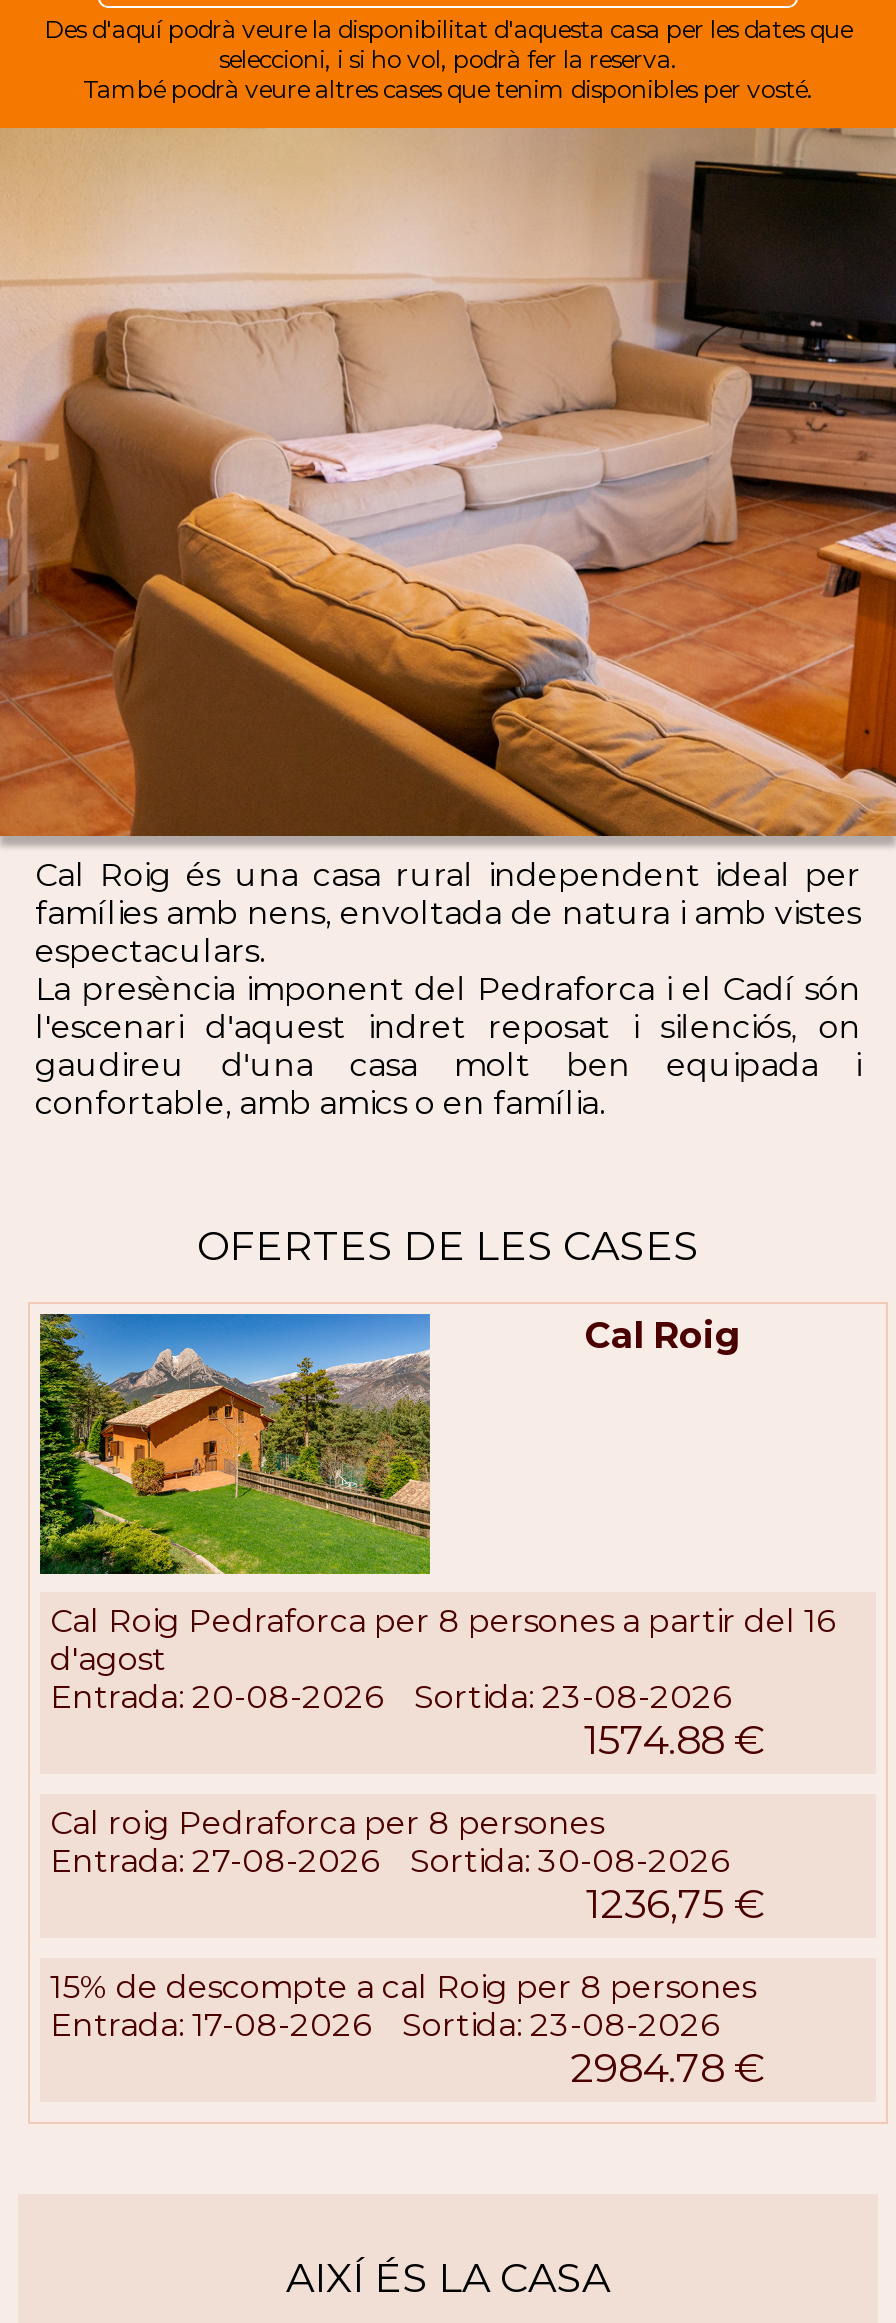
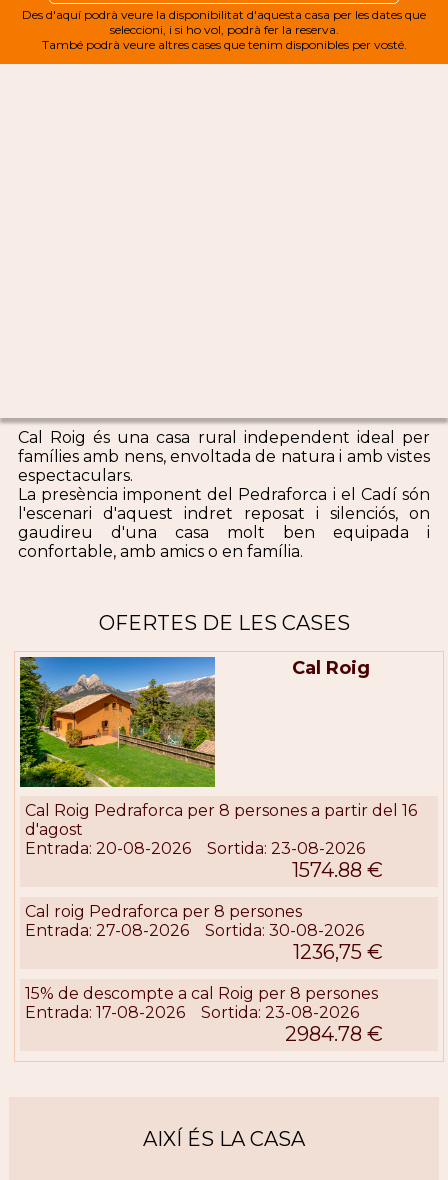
[6,126,890,838] [image] -> none

